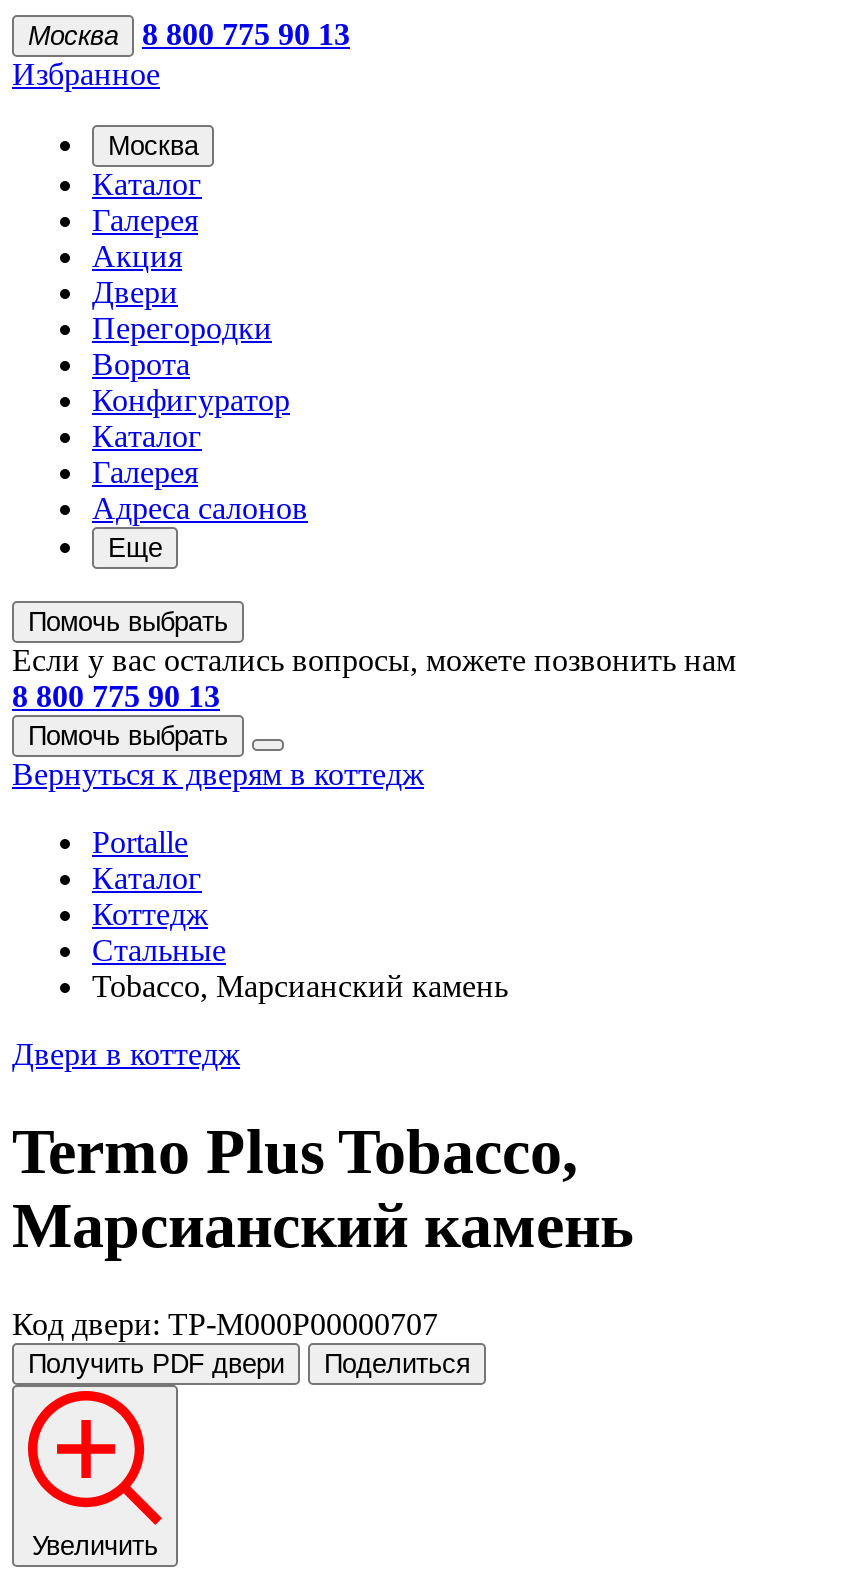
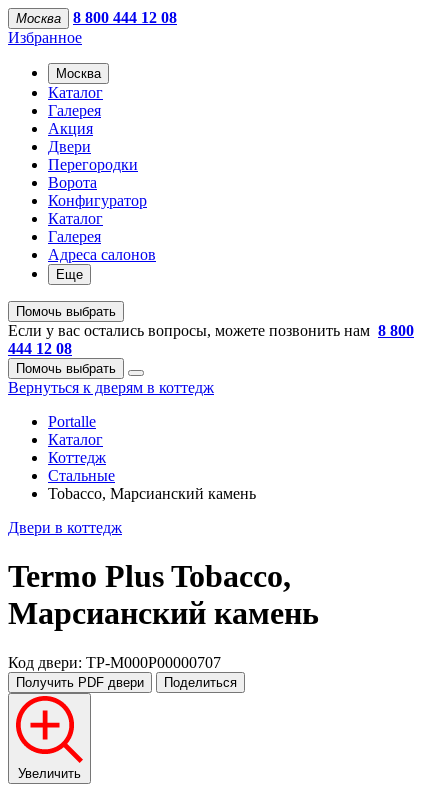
[28,17,350,51] Москва 8 800 775 90 13 -> [16,9,177,26] Москва 8 800 444 12 08
[12,643,744,713] Если у вас остались вопросы, можете позвонить нам | 8 800 775 90 13 -> [8,322,414,357] Если у вас остались вопросы, можете позвонить нам 8 800 | 444 12 08

